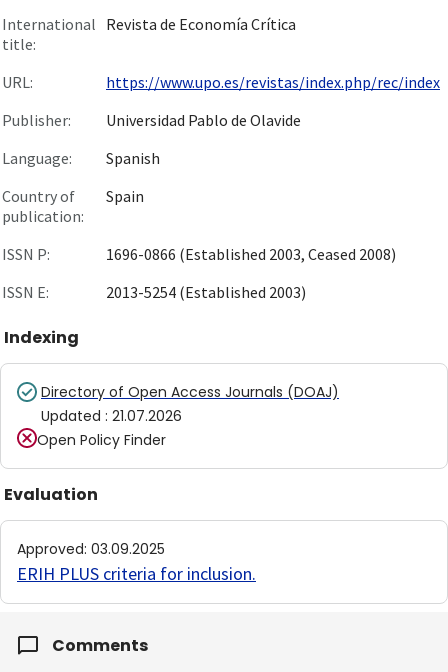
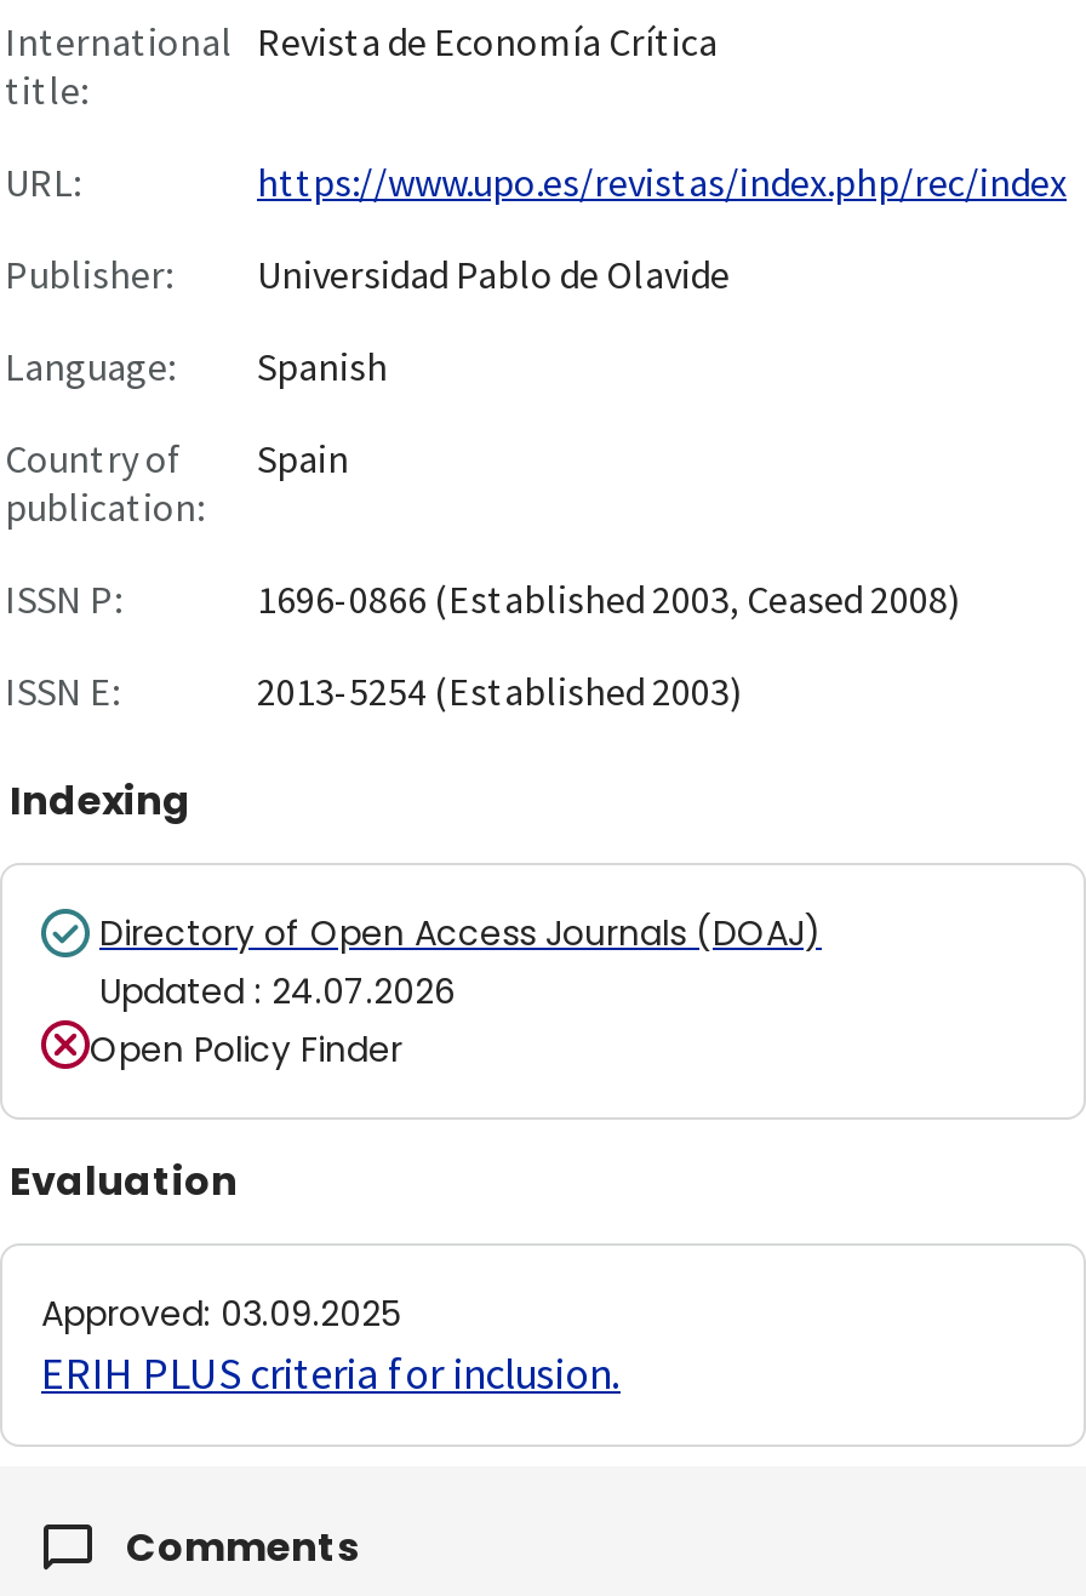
[41,406,182,426] Updated: 21.07.2026 -> [99,968,456,1016] Updated: 24.07.2026

